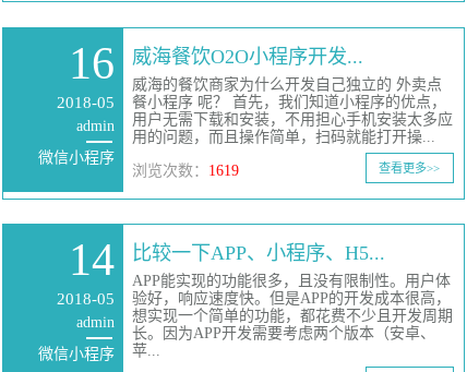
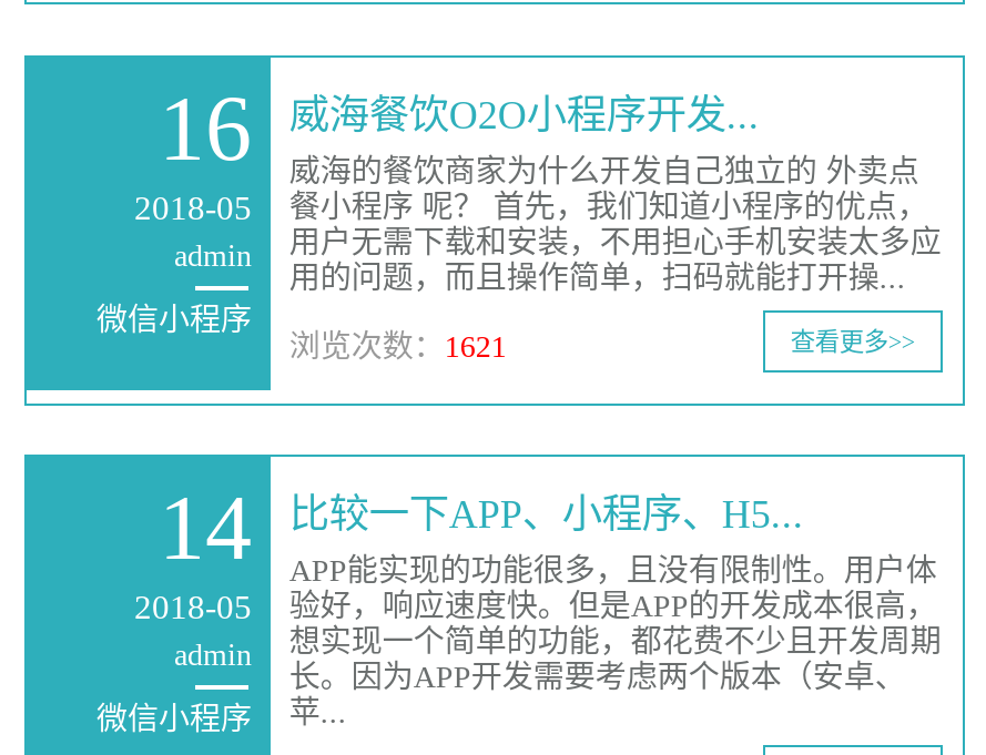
[132,163,239,179] 浏览次数：1619 -> [289,331,507,364] 浏览次数：1621

